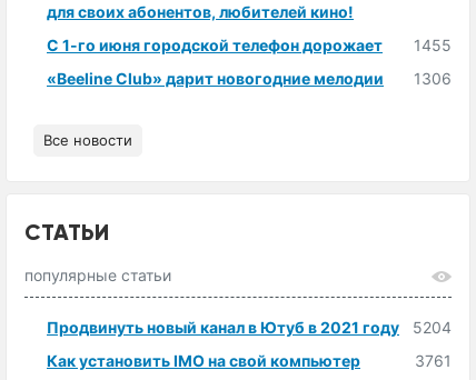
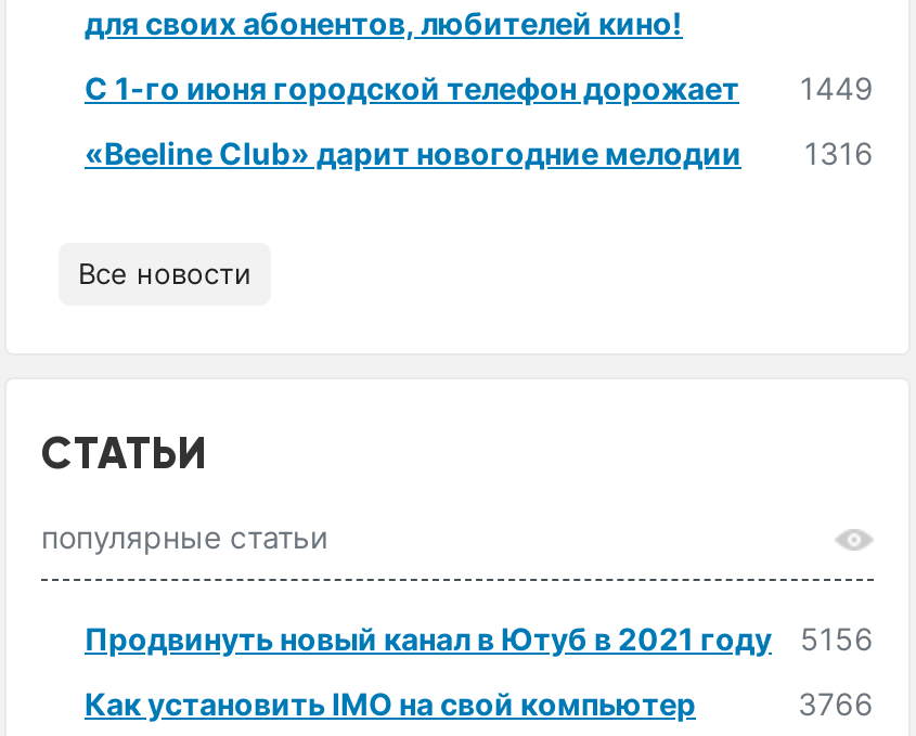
[47,36,452,55] С 1-го июня городской телефон дорожает 1455 -> [85,70,874,107] С 1-го июня городской телефон дорожает 1449
[47,69,452,88] «Beeline Club» дарит новогодние мелодии 1306 -> [85,135,874,172] «Beeline Club» дарит новогодние мелодии 1316
[47,318,452,337] Продвинуть новый канал в Ютуб в 2021 году 5204 -> [85,620,874,657] Продвинуть новый канал в Ютуб в 2021 году 5156
[415,351,452,370] 3761 -> [798,685,874,722] 3766

